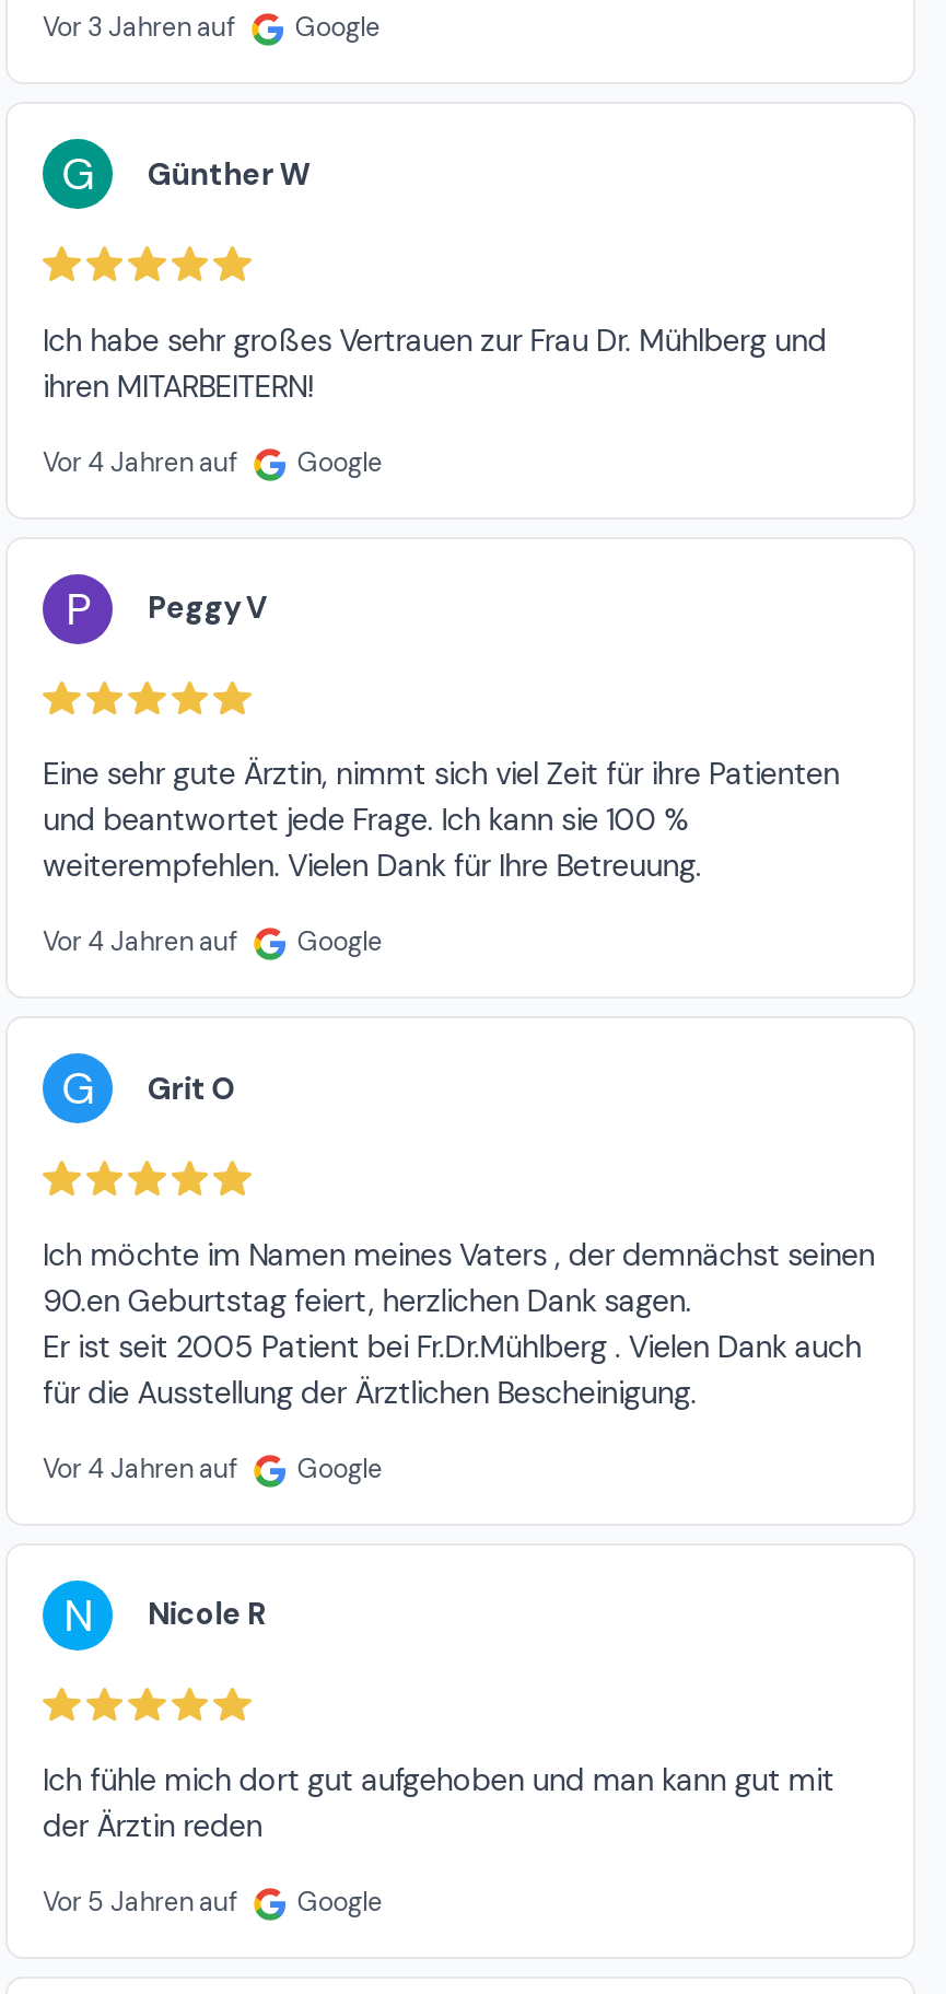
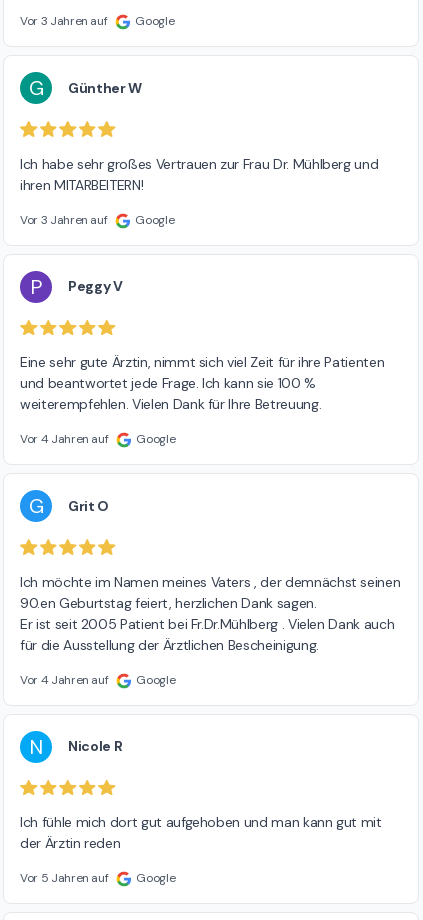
[43,445,236,480] Vor 4 Jahren auf -> [20,212,107,228] Vor 3 Jahren auf

